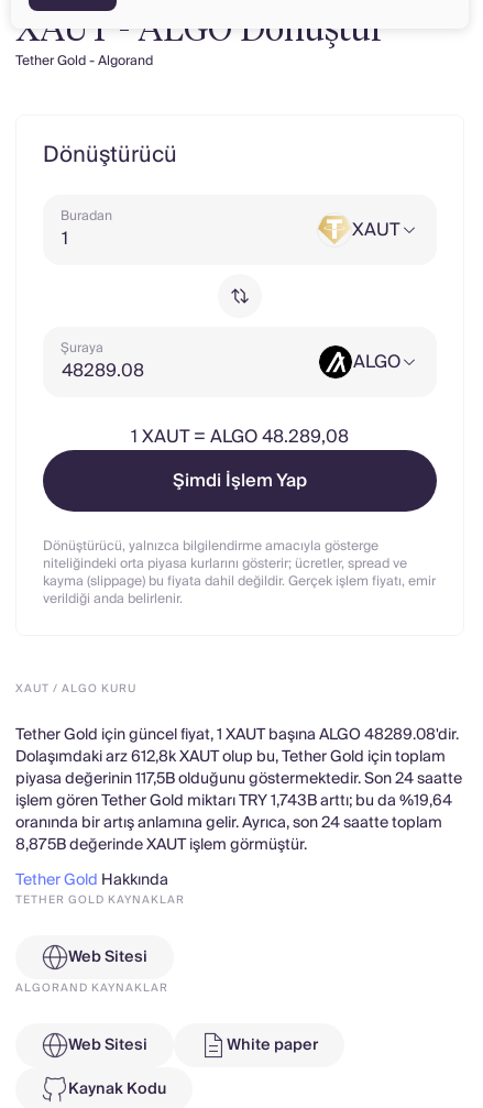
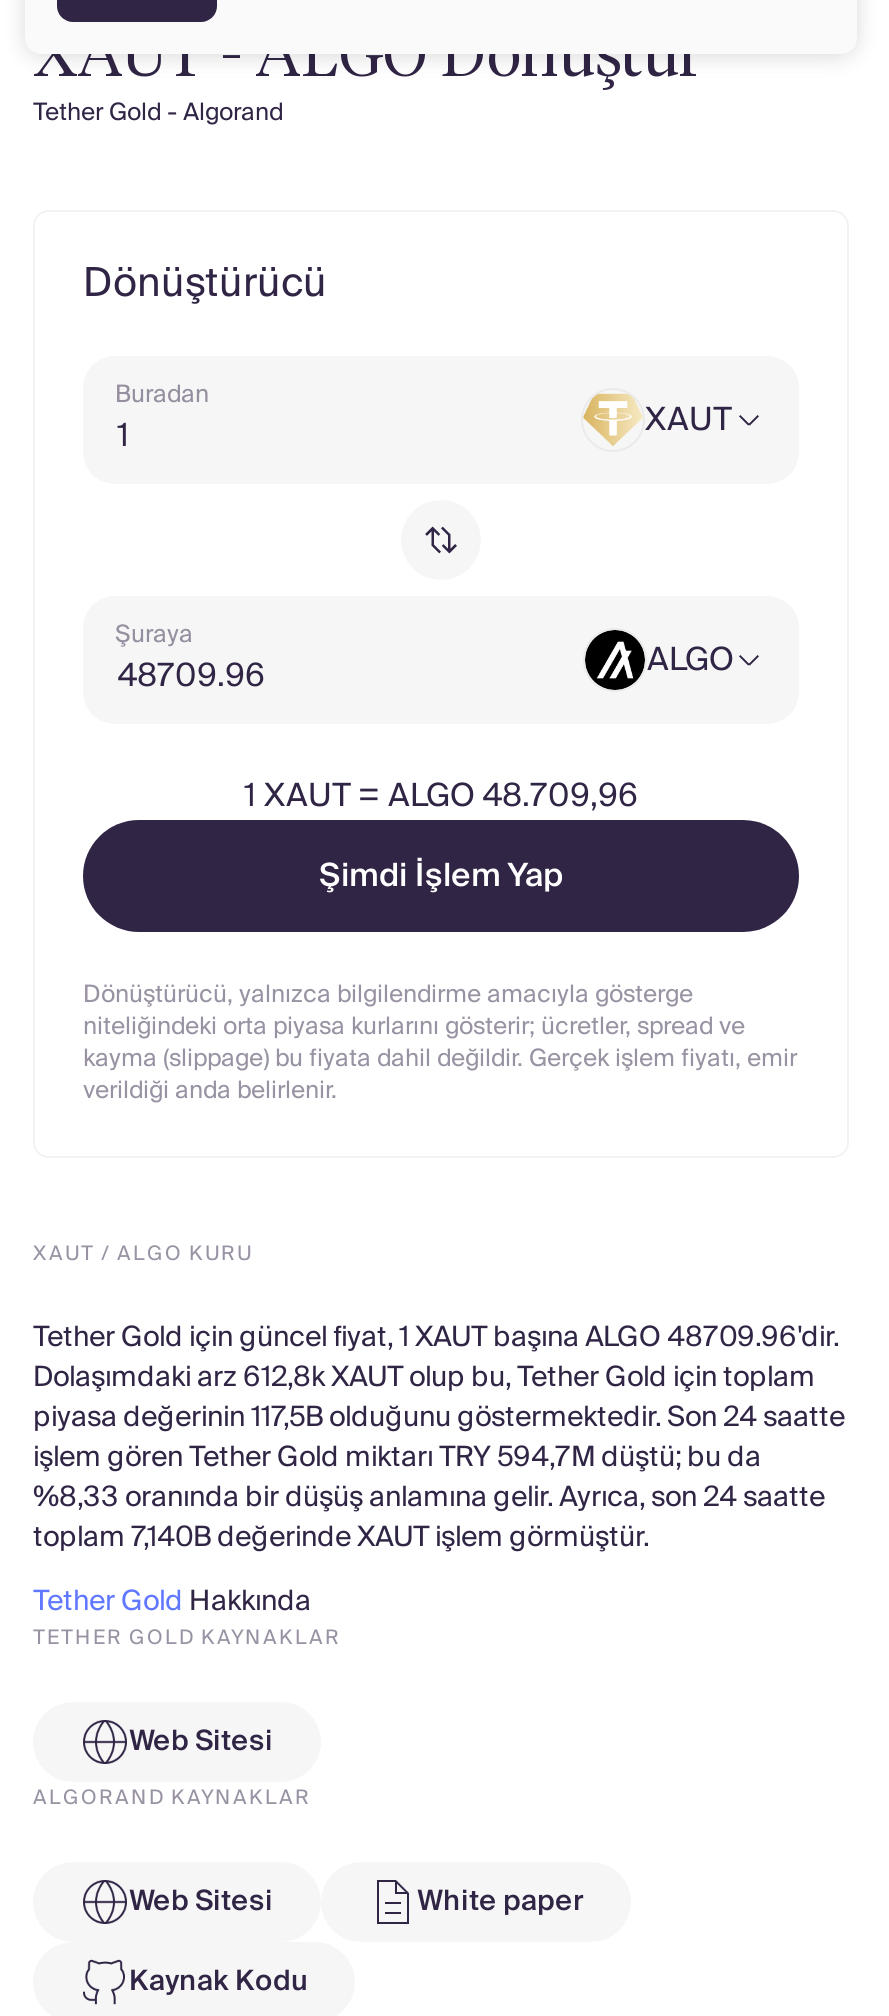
[131,421,349,452] 1 XAUT= ALGO 48.289,08 -> [244,768,638,824] 1 XAUT= ALGO 48.709,96
[15,722,459,748] Tether Gold için güncel fiyat, 1 XAUT başına ALGO 48289.08'dir. -> [33,1314,839,1362] Tether Gold için güncel fiyat, 1 XAUT başına ALGO 48709.96'dir.
[15,788,452,858] işlem gören Tether Gold miktarı TRY 1,743B arttı; bu da %19,64 | oranında bir artış anlamına gelir. Ayrıca, son 24 saatte toplam | 8,875B değerinde XAUT işlem görmüştür. -> [33,1434,825,1562] işlem gören Tether Gold miktarı TRY 594,7M düştü; bu da | %8,33 oranında bir düşüş anlamına gelir. Ayrıca, son 24 saatte | toplam 7,140B değerinde XAUT işlem görmüştür.

